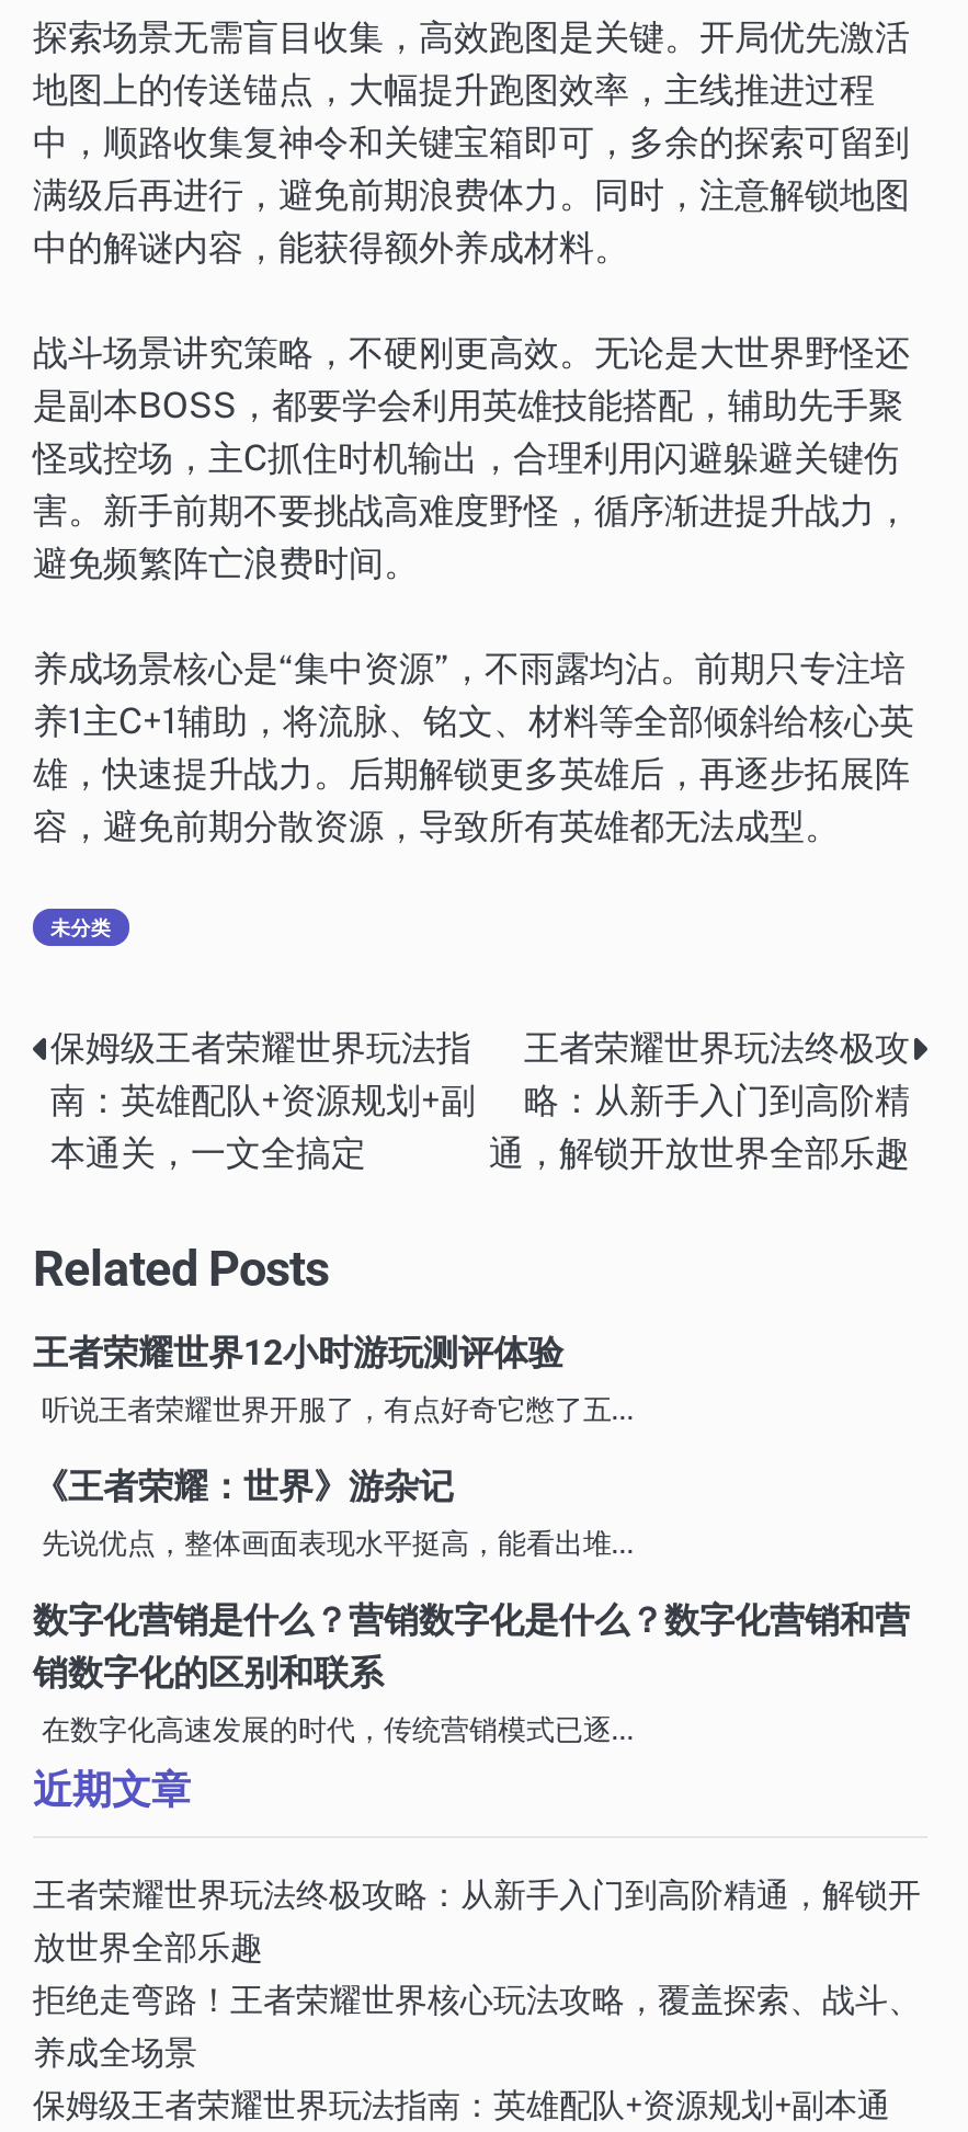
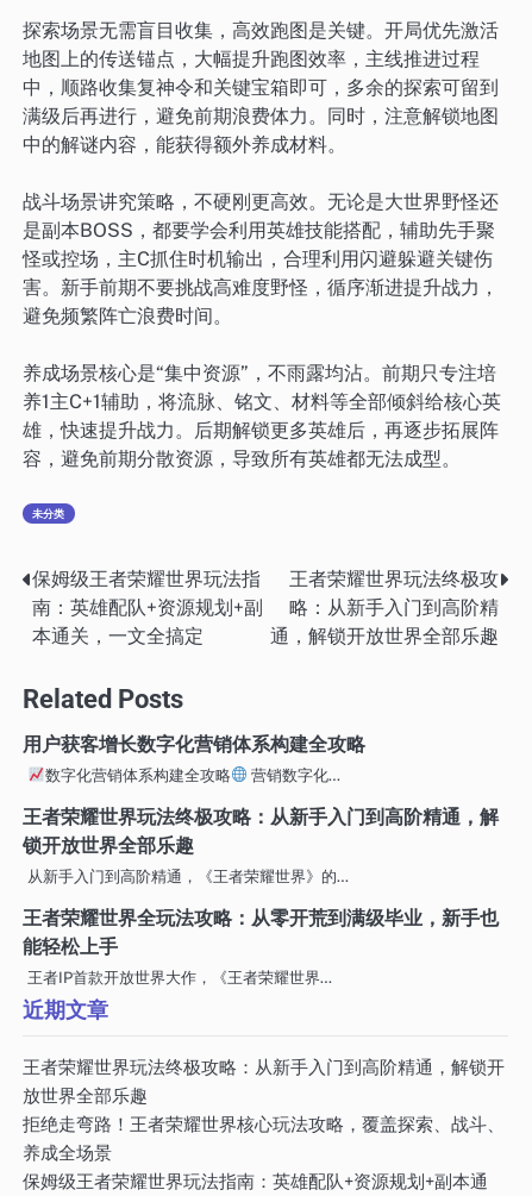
[33,1331,563,1373] 王者荣耀世界12小时游玩测评体验 -> [23,733,365,755] 用户获客增长数字化营销体系构建全攻略
[42,1393,634,1425] 听说王者荣耀世界开服了，有点好奇它憋了五… -> [45,766,341,784] 数字化营销体系构建全攻略 | 营销数字化…
[33,1465,454,1507] 《王者荣耀：世界》游杂记 -> [23,805,499,856] 王者荣耀世界玩法终极攻略：从新手入门到高阶精通，解 | 锁开放世界全部乐趣
[42,1526,634,1559] 先说优点，整体画面表现水平挺高，能看出堆… -> [27,867,349,885] 从新手入门到高阶精通，《王者荣耀世界》的…
[33,1599,910,1693] 数字化营销是什么？营销数字化是什么？数字化营销和营 | 销数字化的区别和联系 -> [23,906,499,958] 王者荣耀世界全玩法攻略：从零开荒到满级毕业，新手也 | 能轻松上手
[42,1713,634,1745] 在数字化高速发展的时代，传统营销模式已逐… -> [27,968,332,986] 王者IP首款开放世界大作，《王者荣耀世界…

